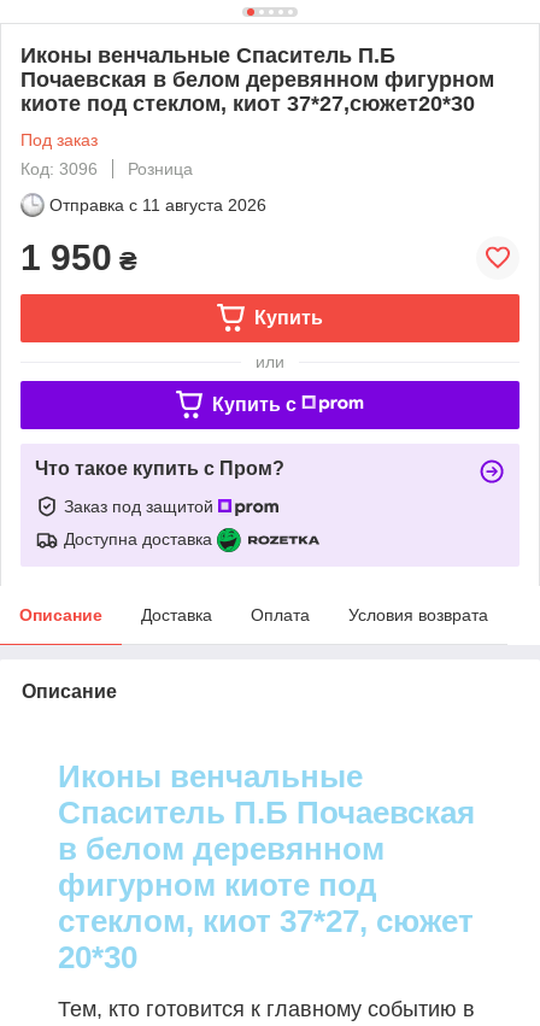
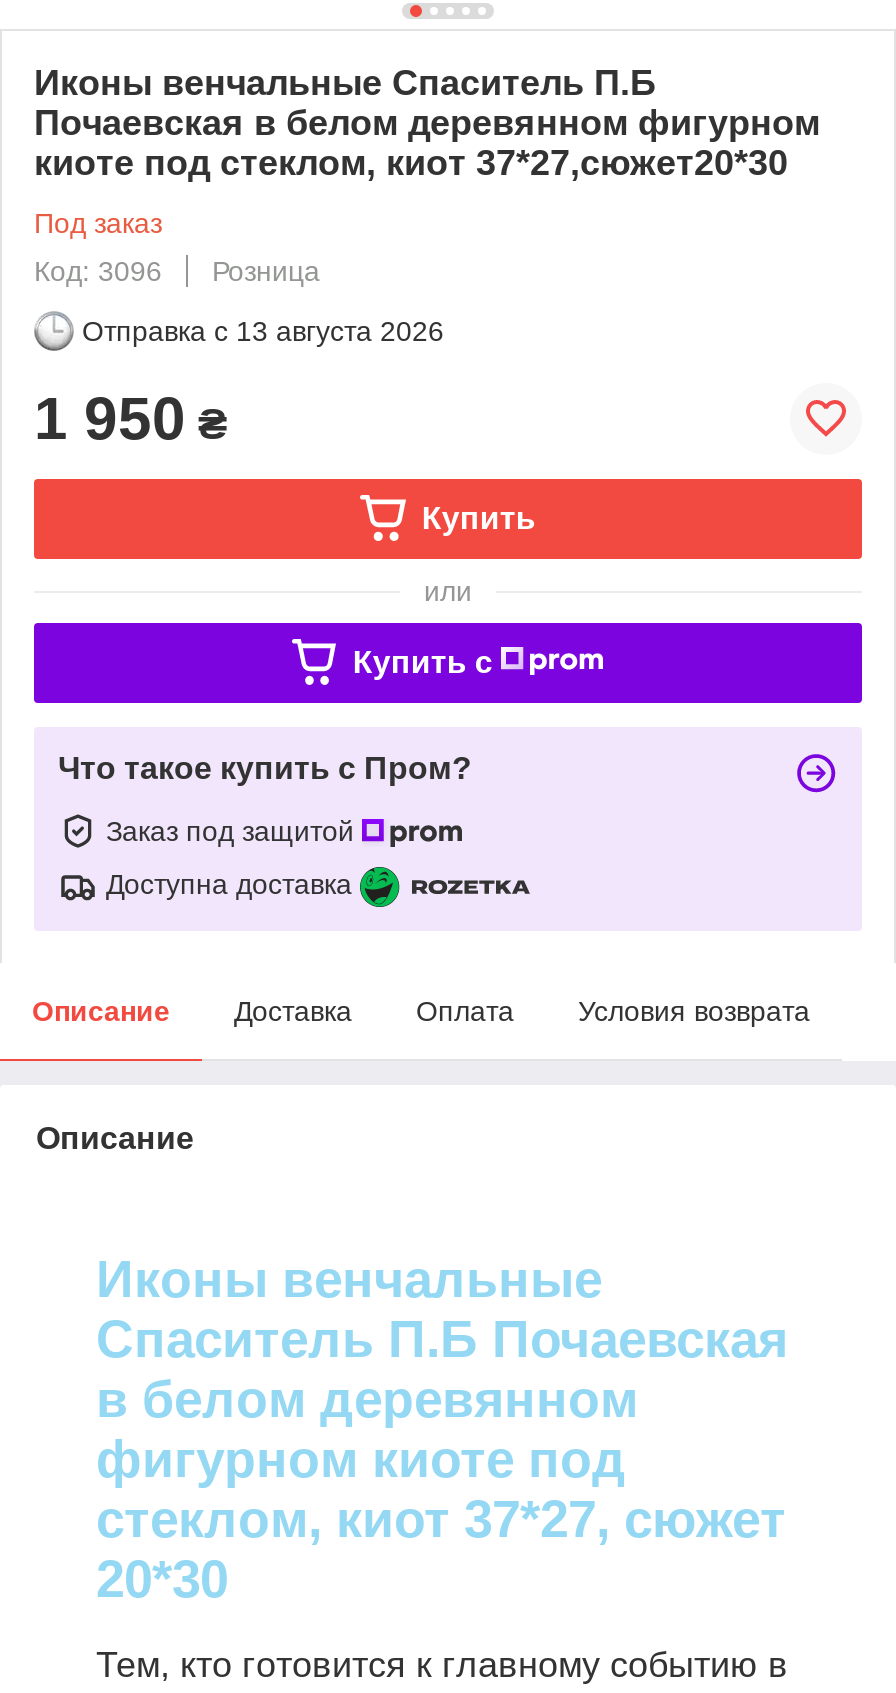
[49,195,266,214] Отправка с 11 августа 2026 -> [82,315,444,347] Отправка с 13 августа 2026

